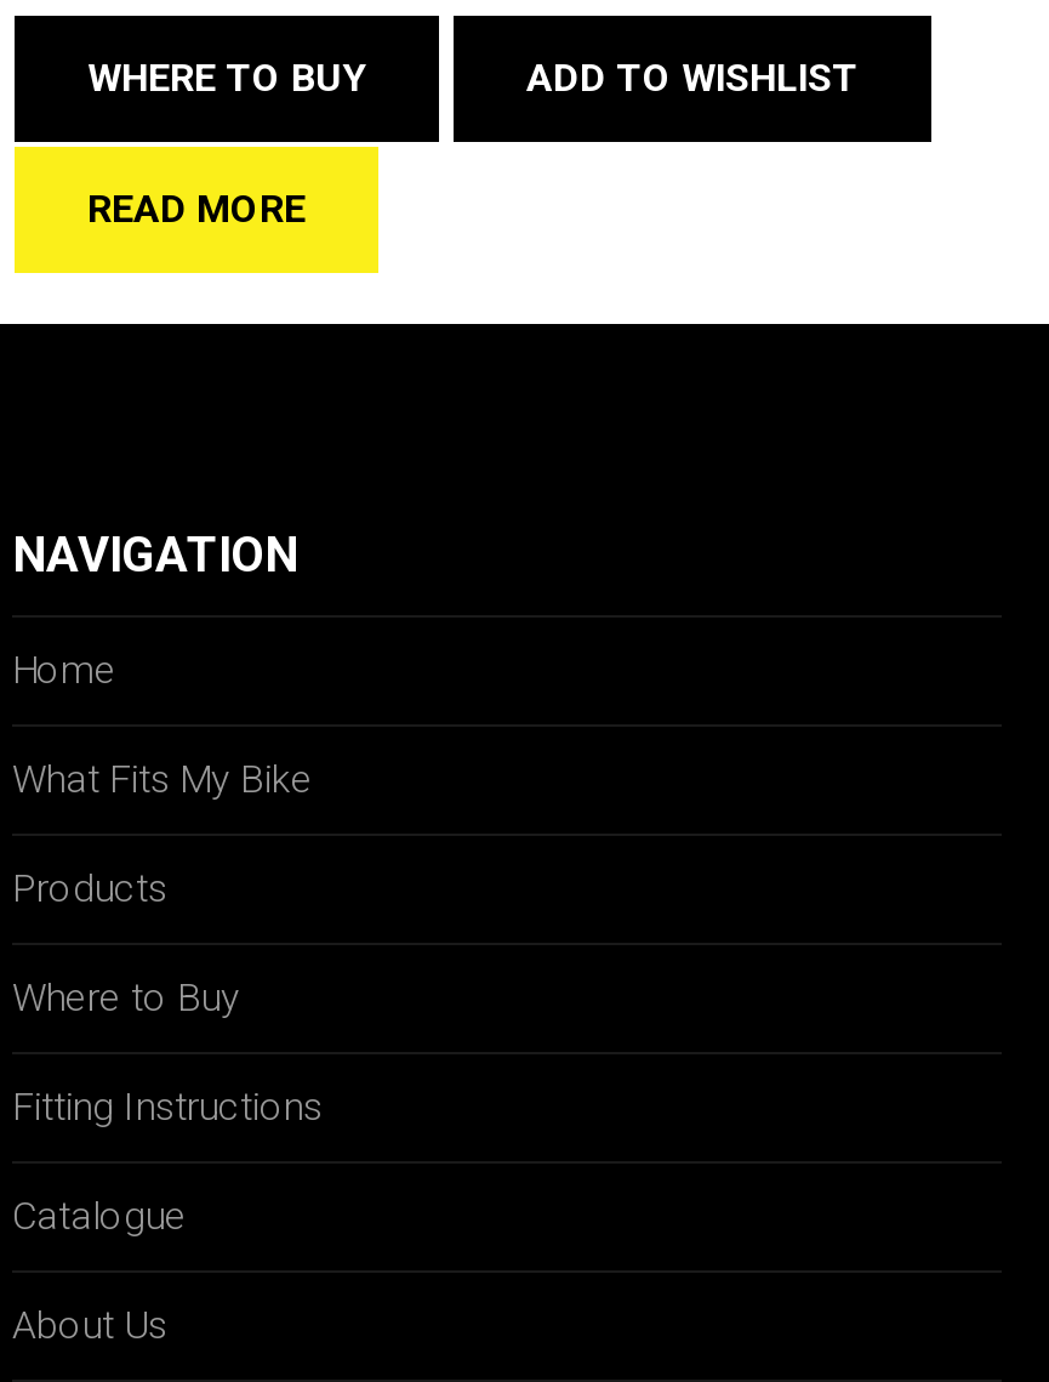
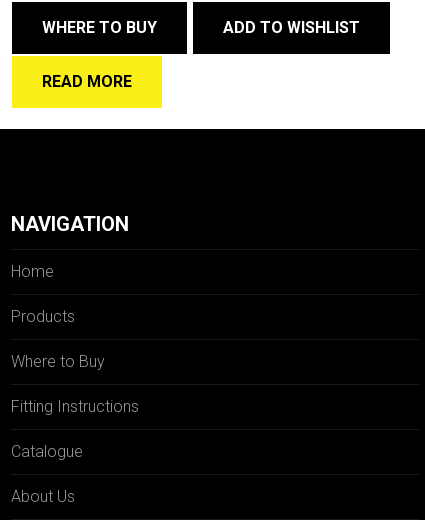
[12,756,313,802] What Fits My Bike -> none

